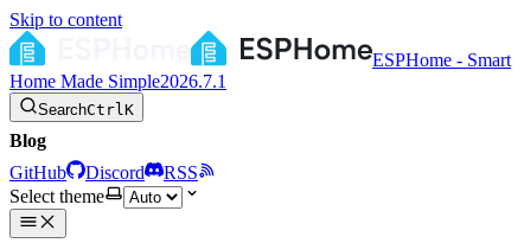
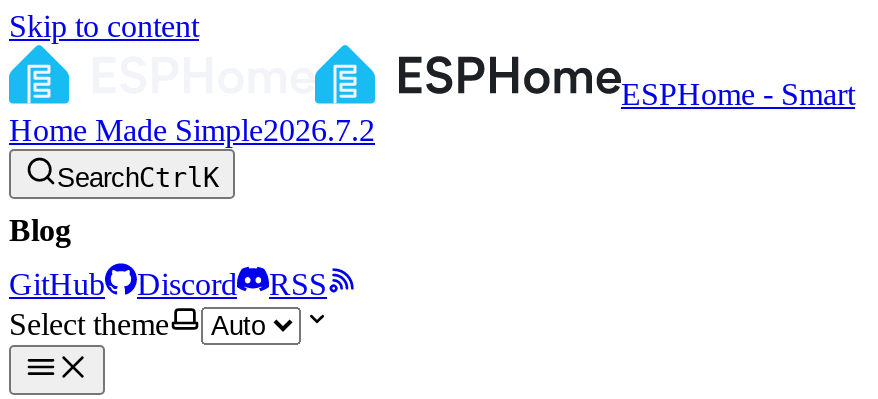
[9,71,226,91] Home Made Simple2026.7.1 -> [9,113,375,147] Home Made Simple2026.7.2

